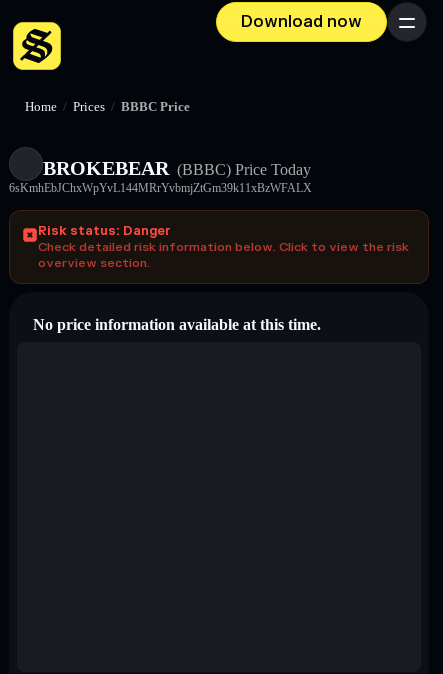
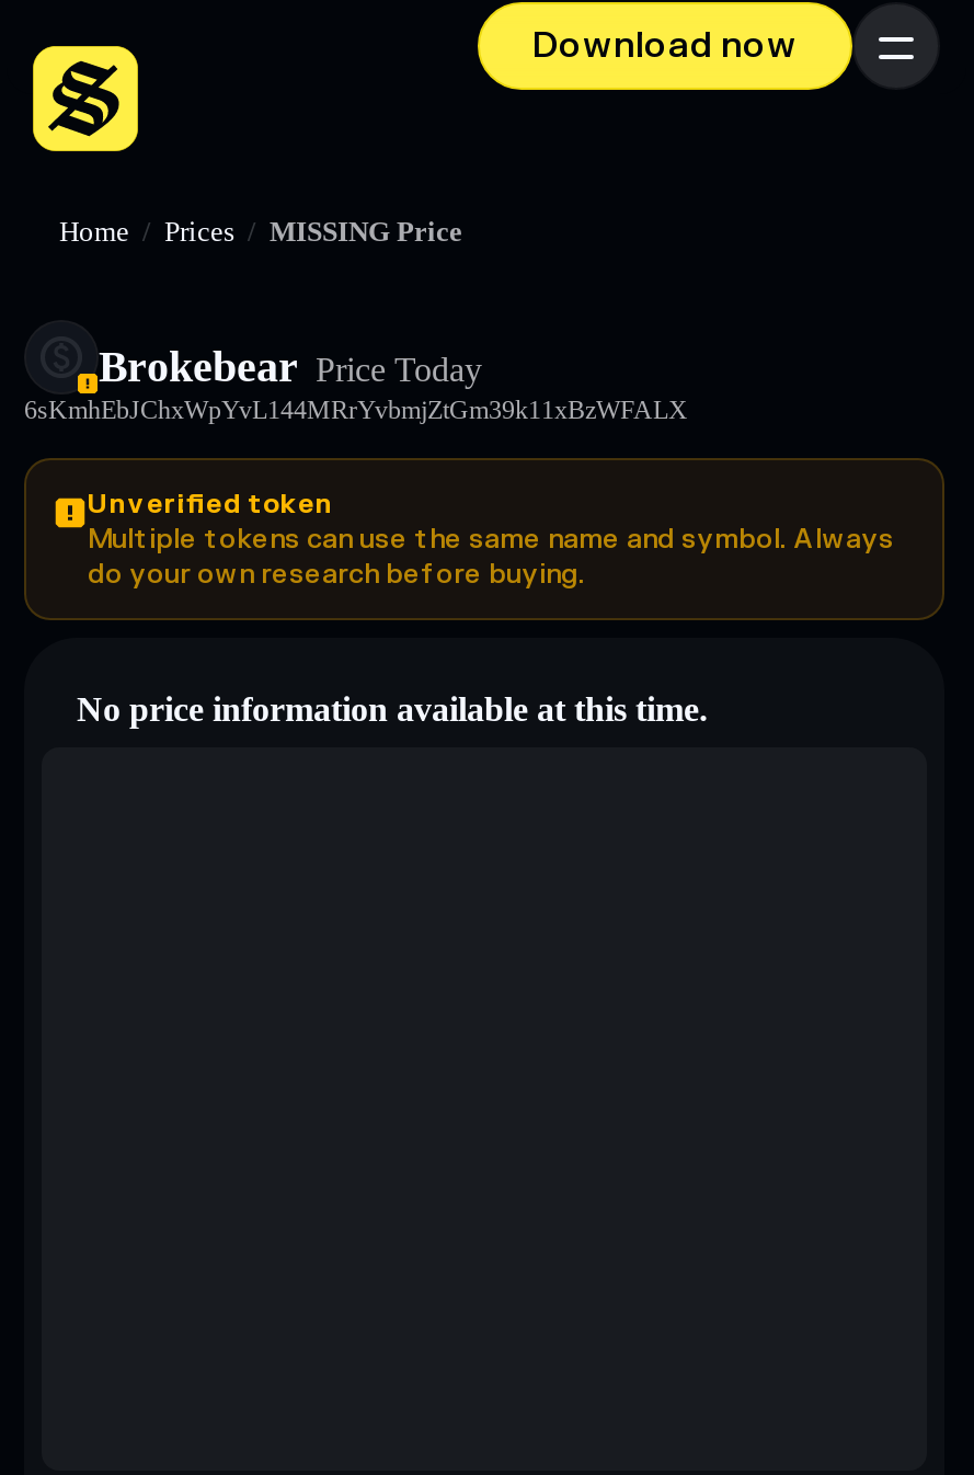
[25,100,190,114] Home / Prices / BBBC Price -> [59,217,462,248] Home / Prices / MISSING Price
[43,157,311,179] BROKEBEAR (BBBC) Price Today -> [99,342,482,390] Brokebear Price Today
[38,223,409,271] Risk status: Danger | Check detailed risk information below. Click to view the risk | overview section. -> [88,487,894,592] Unverified token | Multiple tokens can use the same name and symbol. Always | do your own research before buying.

